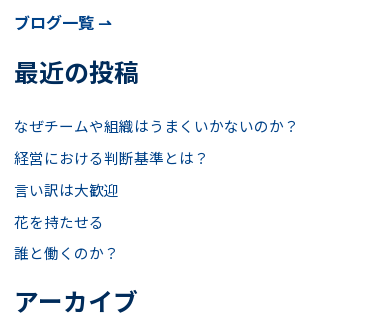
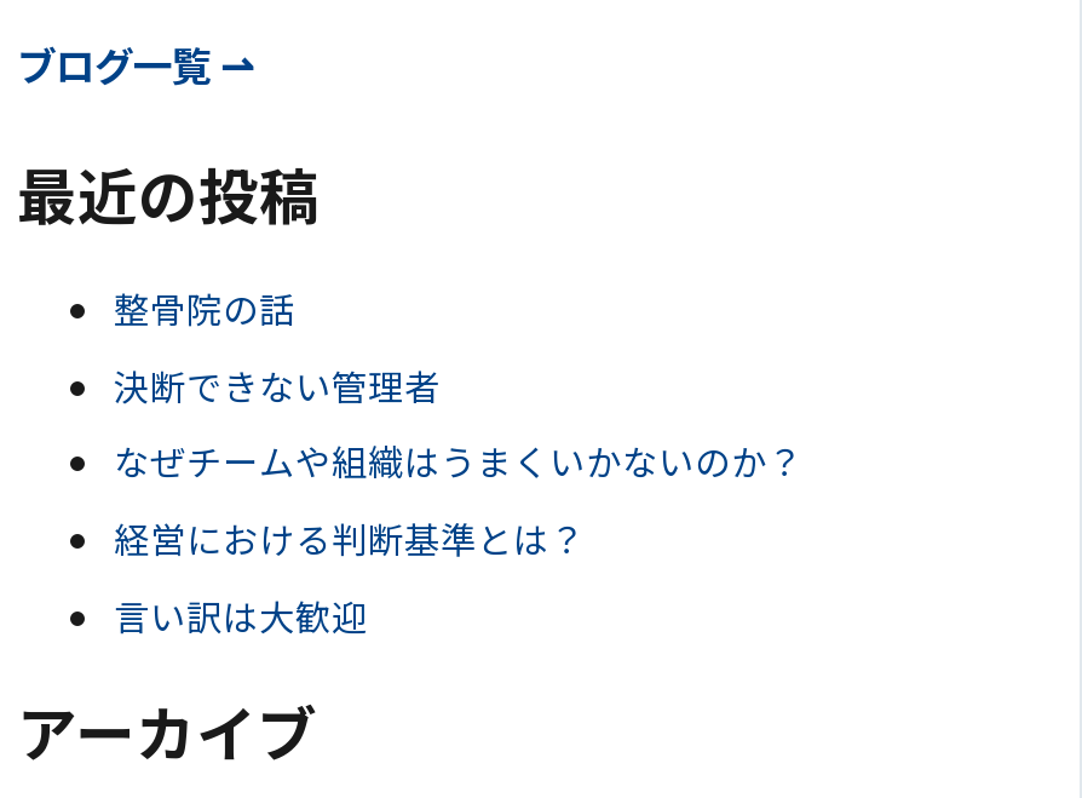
none -> [114,281,441,410] 整骨院の話 | 決断できない管理者
moved [14,115,299,200] -> [114,436,804,642]: なぜチームや組織はうまくいかないのか？ | 経営における判断基準とは？ | 言い訳は大歓迎
[14,210,119,263] 花を持たせる | 誰と働くのか？ -> none

